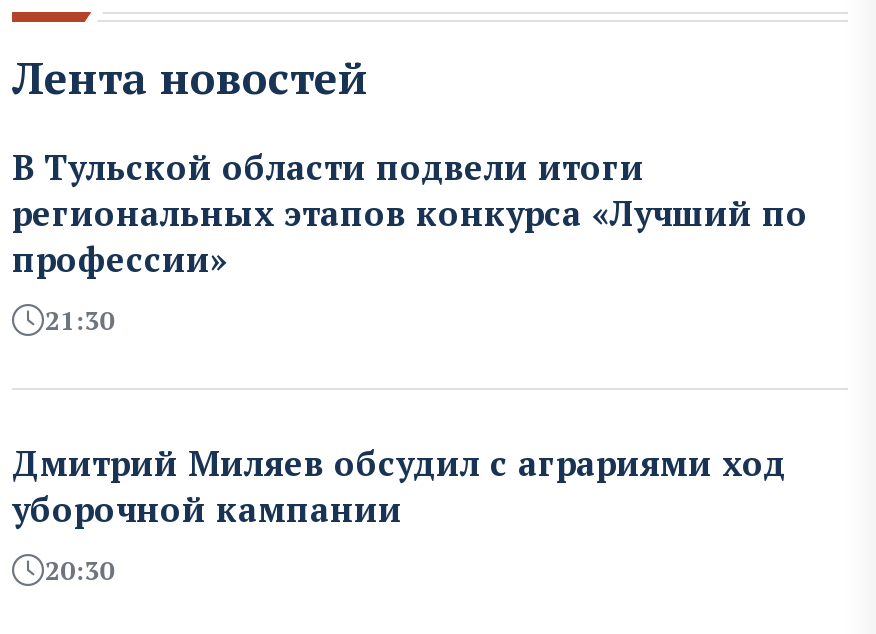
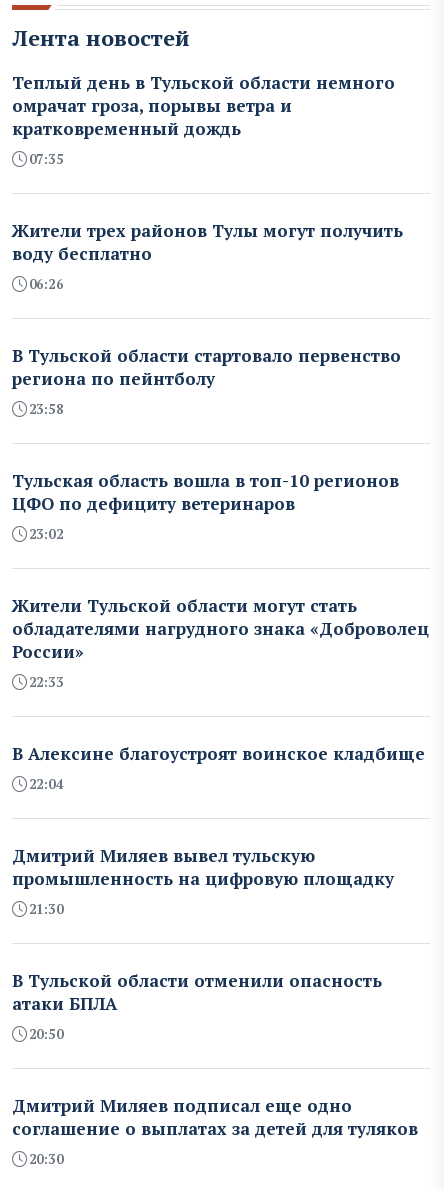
[12,144,808,282] В Тульской области подвели итоги | региональных этапов конкурса «Лучший по | профессии» -> [12,71,429,890] Теплый день в Тульской области немного | омрачат гроза, порывы ветра и | кратковременный дождь | 07:35 | Жители трех районов Тулы могут получить | воду бесплатно | 06:26 | В Тульской области стартовало первенство | региона по пейнтболу | 23:58 | Тульская область вошла в топ-10 регионов | ЦФО по дефициту ветеринаров | 23:02 | Жители Тульской области могут стать | обладателями нагрудного знака «Доброволец | России» | 22:33 | В Алексине благоустроят воинское кладбище | 22:04 | Дмитрий Миляев вывел тульскую | промышленность на цифровую площадку
[12,440,786,532] Дмитрий Миляев обсудил с аграриями ход | уборочной кампании -> [12,969,418,1140] В Тульской области отменили опасность | атаки БПЛА | 20:50 | Дмитрий Миляев подписал еще одно | соглашение о выплатах за детей для туляков

